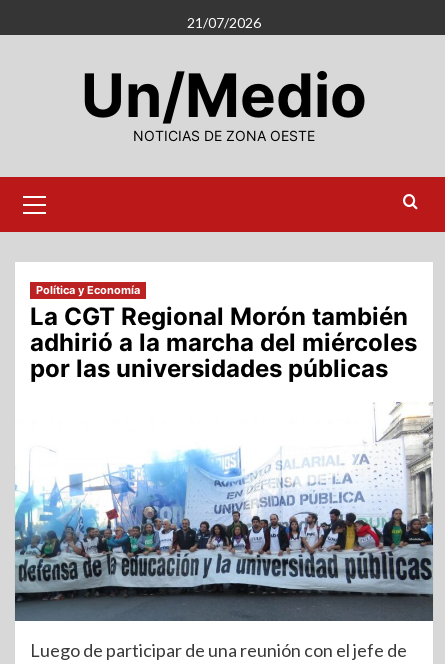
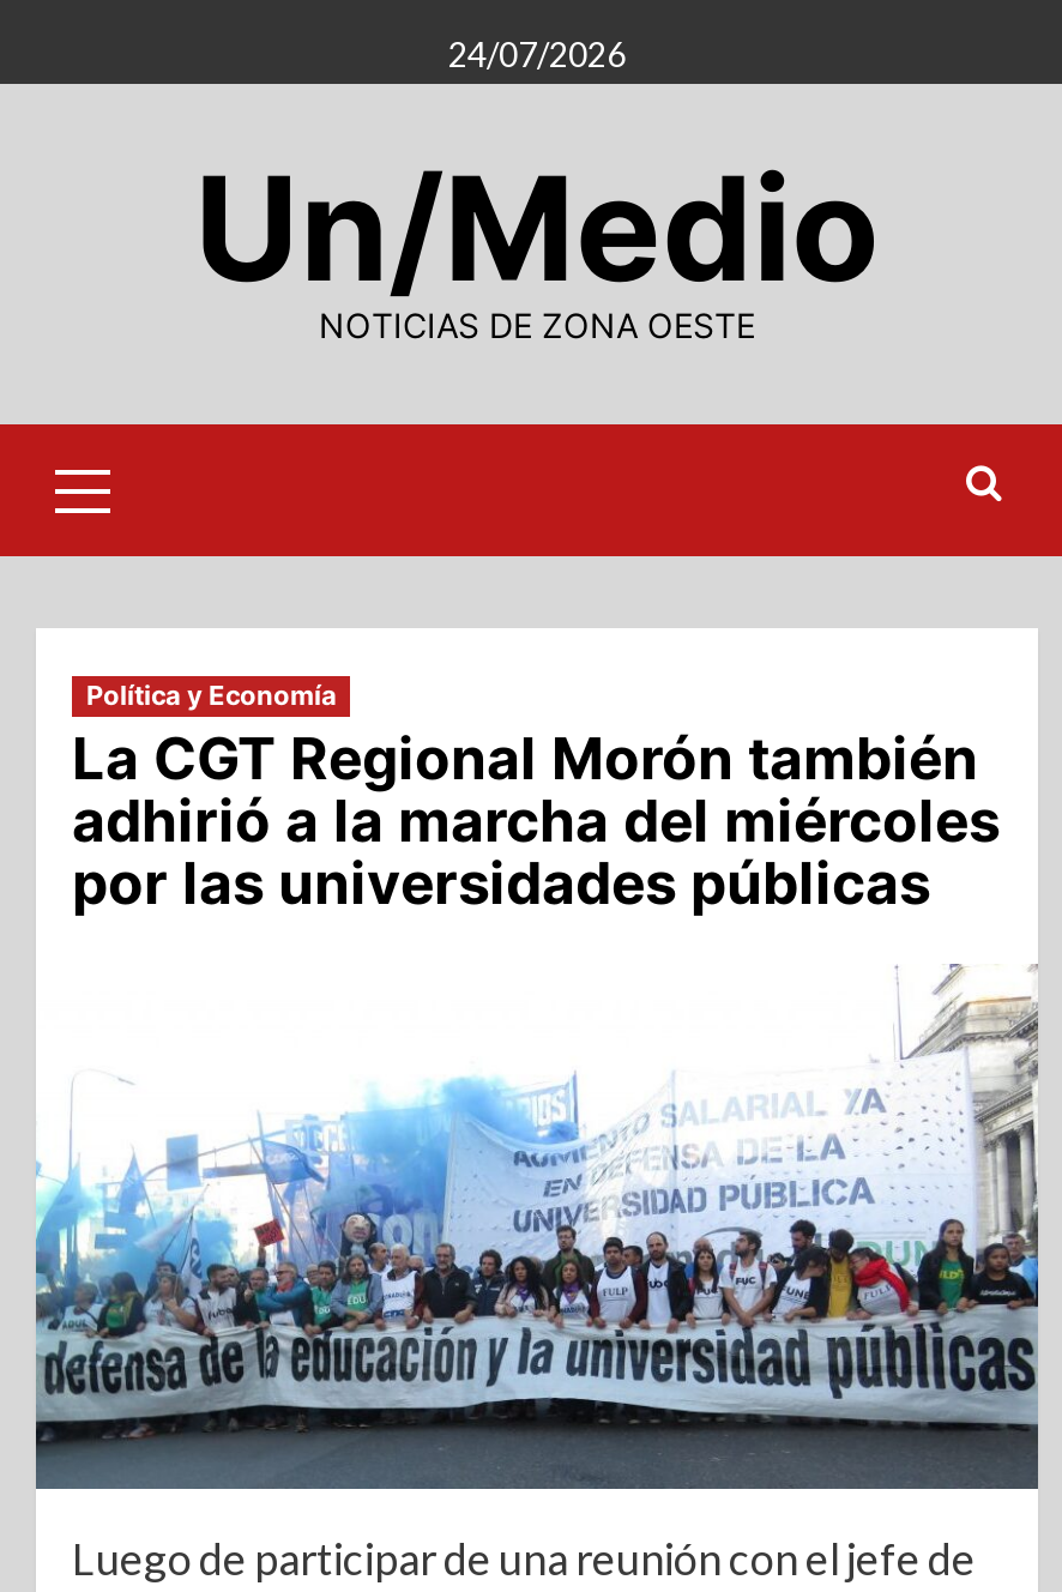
[187,14,261,31] 21/07/2026 -> [448,34,626,74] 24/07/2026

